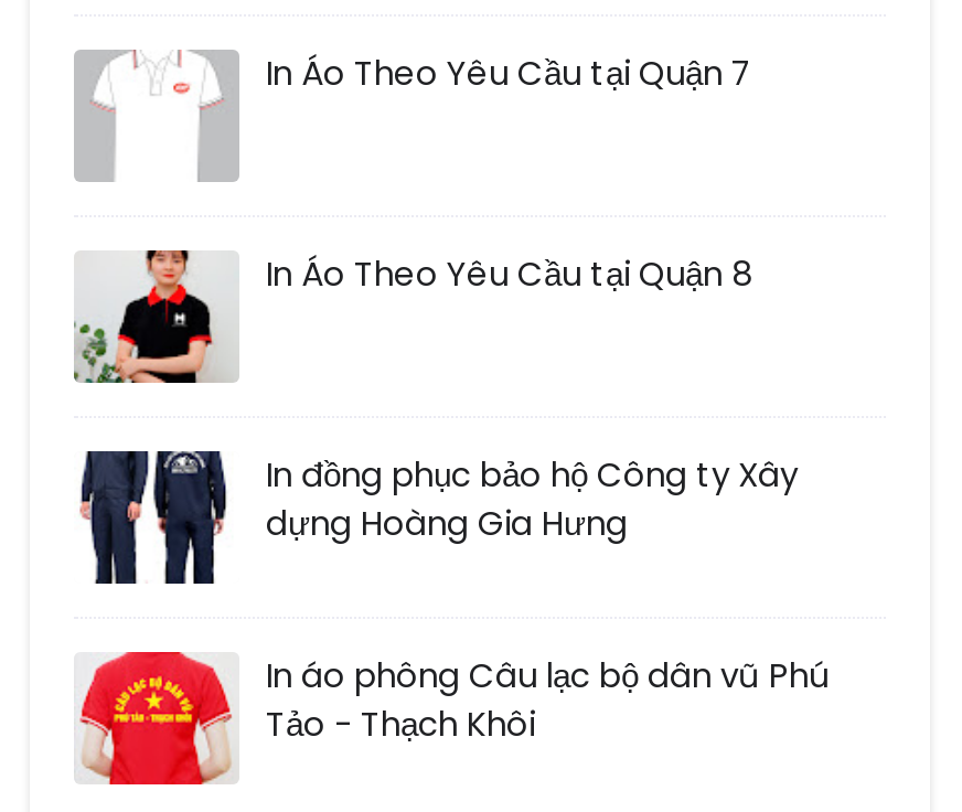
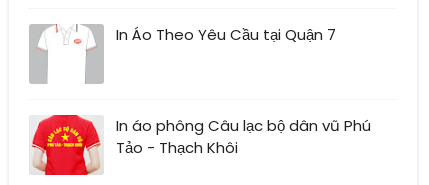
[72,248,751,385] [image] | In Áo Theo Yêu Cầu tại Quận 8 -> none
[78,449,798,586] [image] | In đồng phục bảo hộ Công ty Xây | dựng Hoàng Gia Hưng -> none

